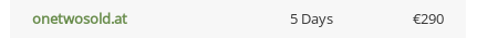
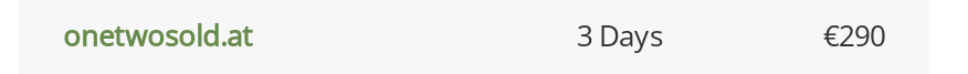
[289,9,333,28] 5 Days -> [577,15,663,55] 3 Days

